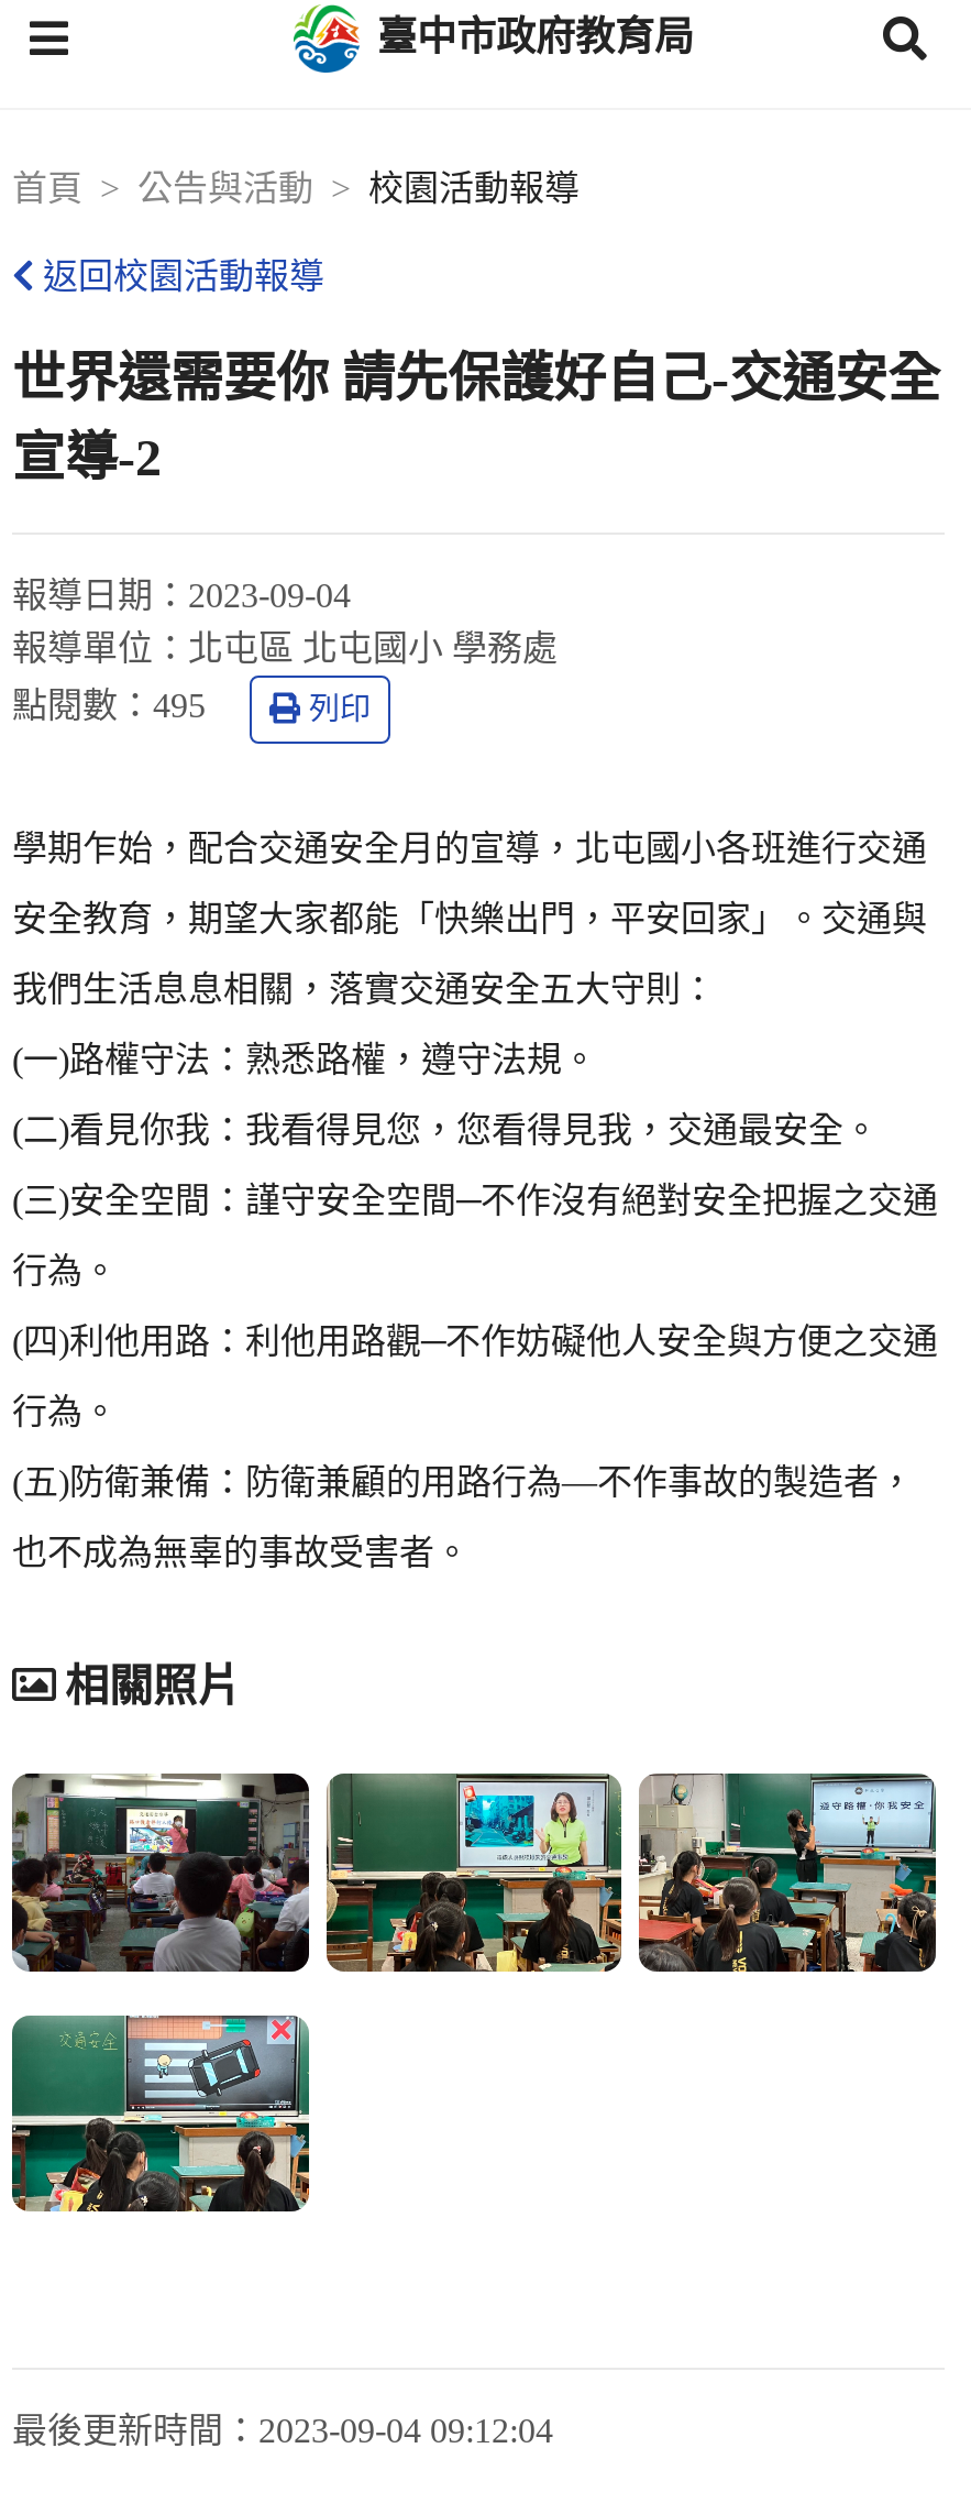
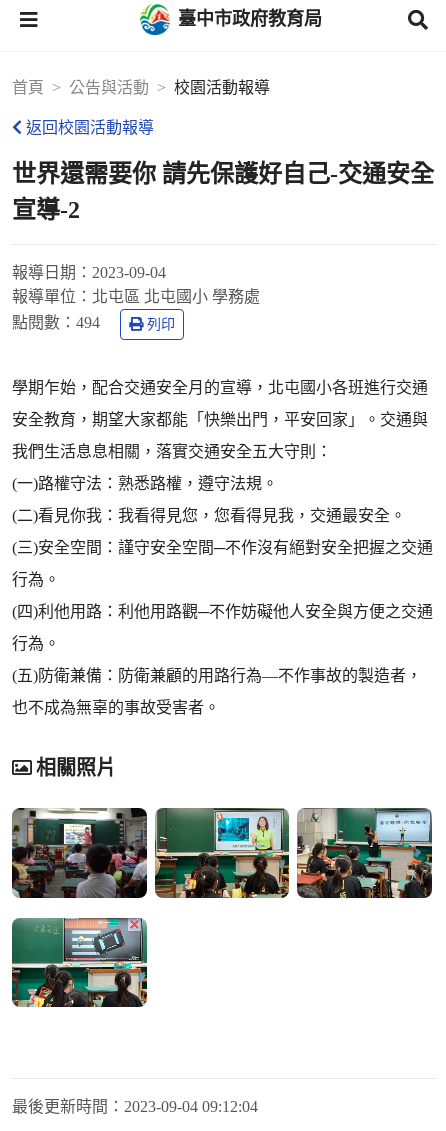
[12,687,206,724] 點閱數：495 -> [12,314,100,331] 點閱數：494

